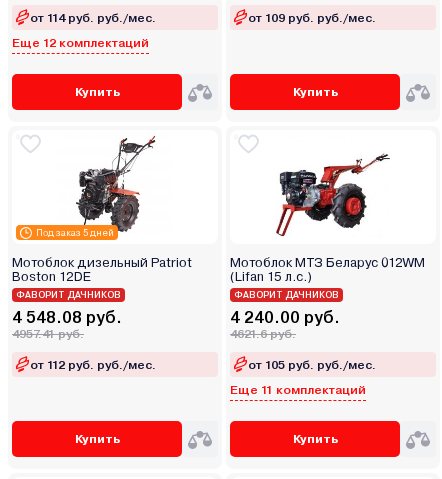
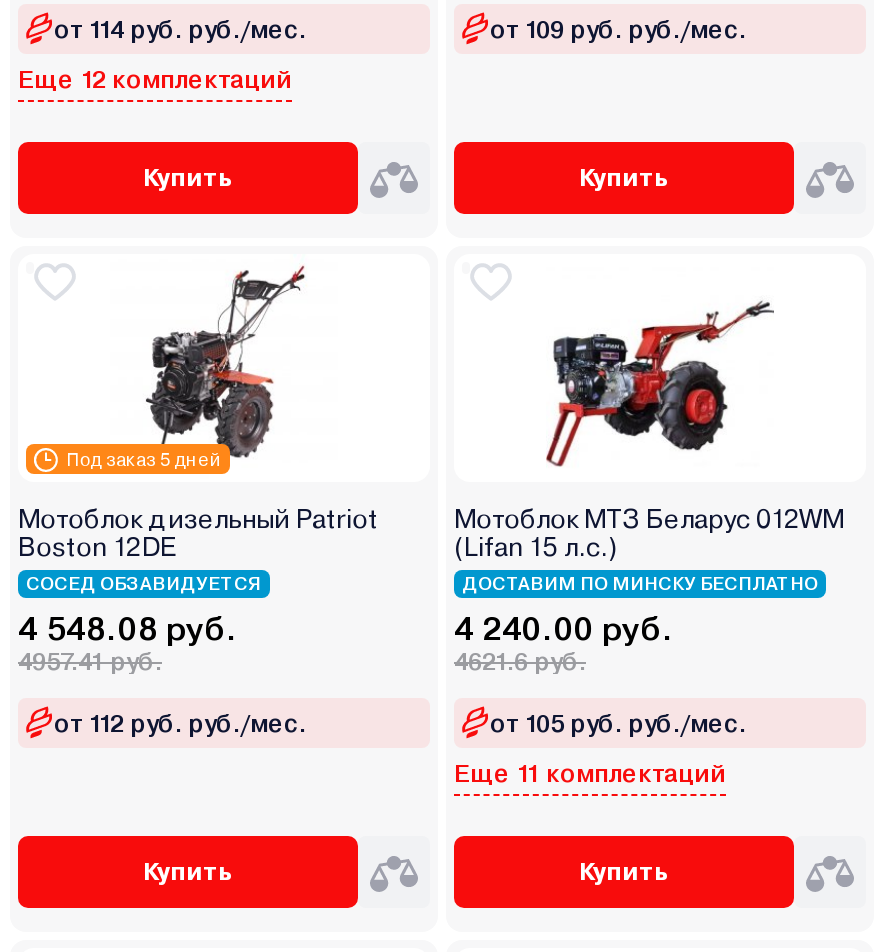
[16,290,121,300] ФАВОРИТ ДАЧНИКОВ -> [26,574,262,594] СОСЕД ОБЗАВИДУЕТСЯ
[234,290,339,300] ФАВОРИТ ДАЧНИКОВ -> [462,574,818,594] ДОСТАВИМ ПО МИНСКУ БЕСПЛАТНО

